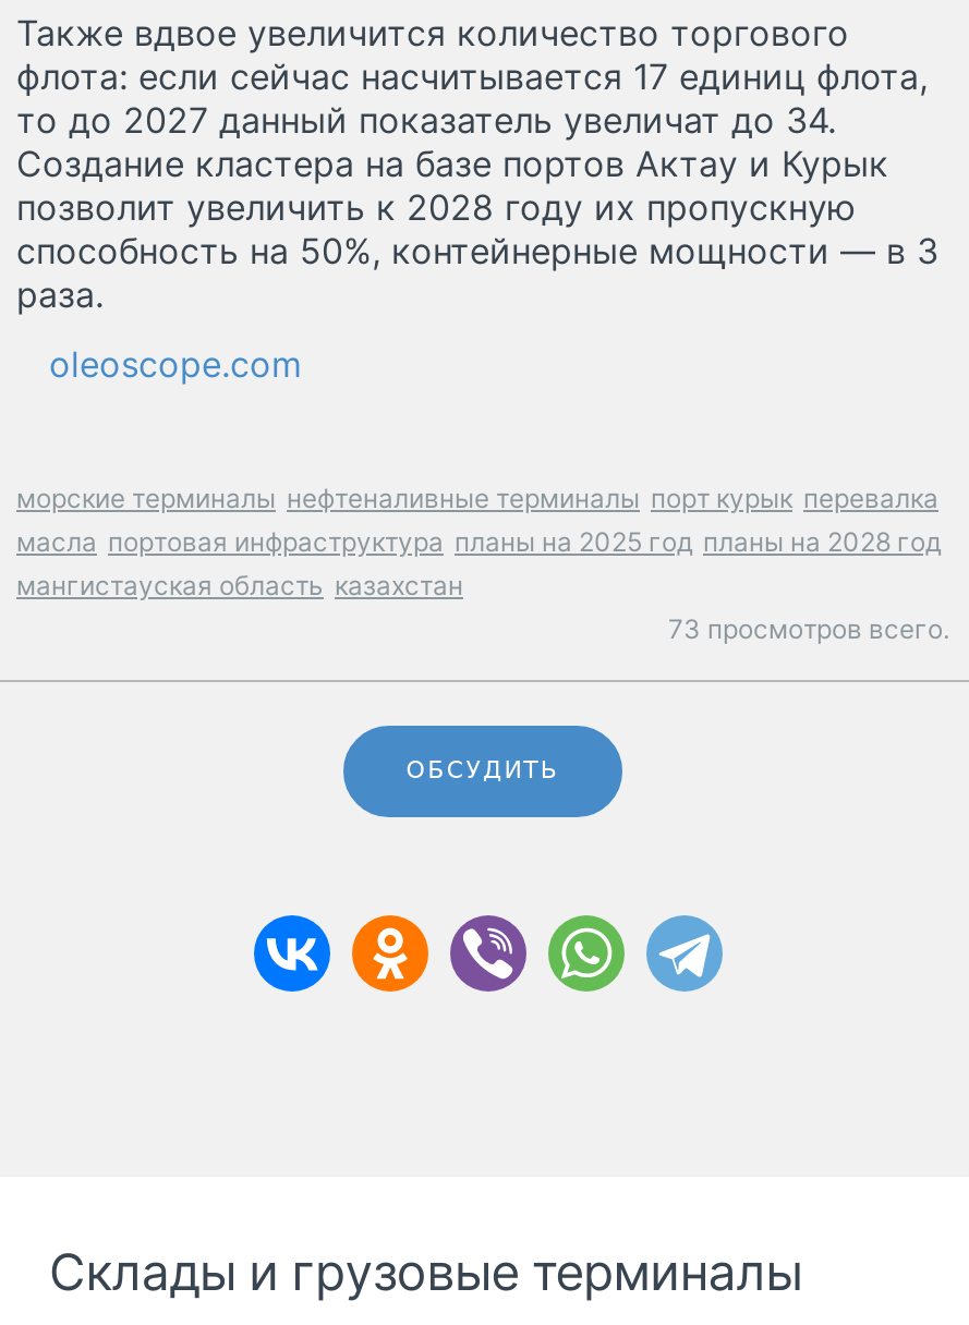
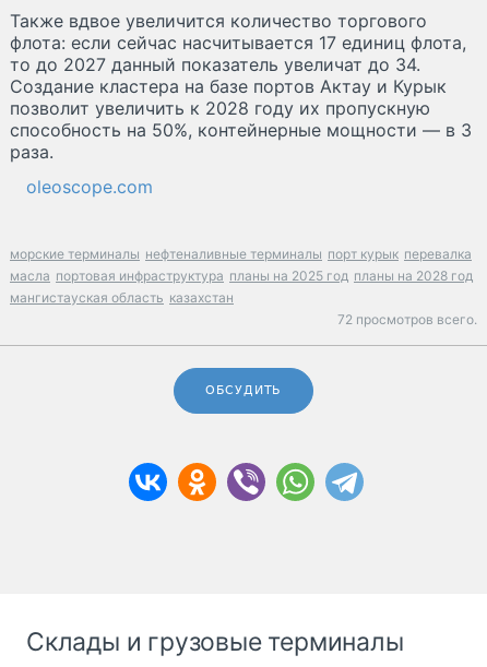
[668,613,949,645] 73 просмотров всего. -> [337,311,477,328] 72 просмотров всего.

